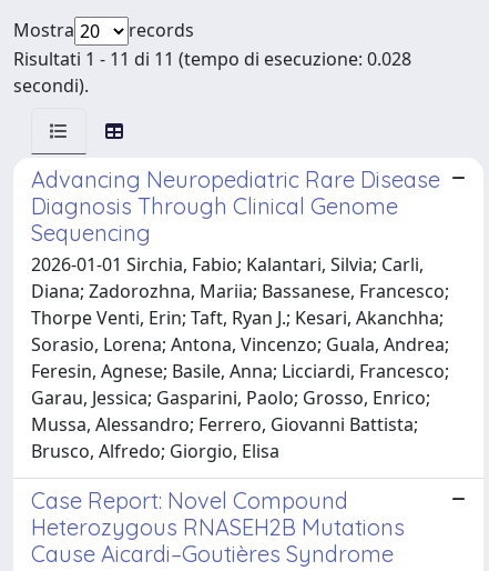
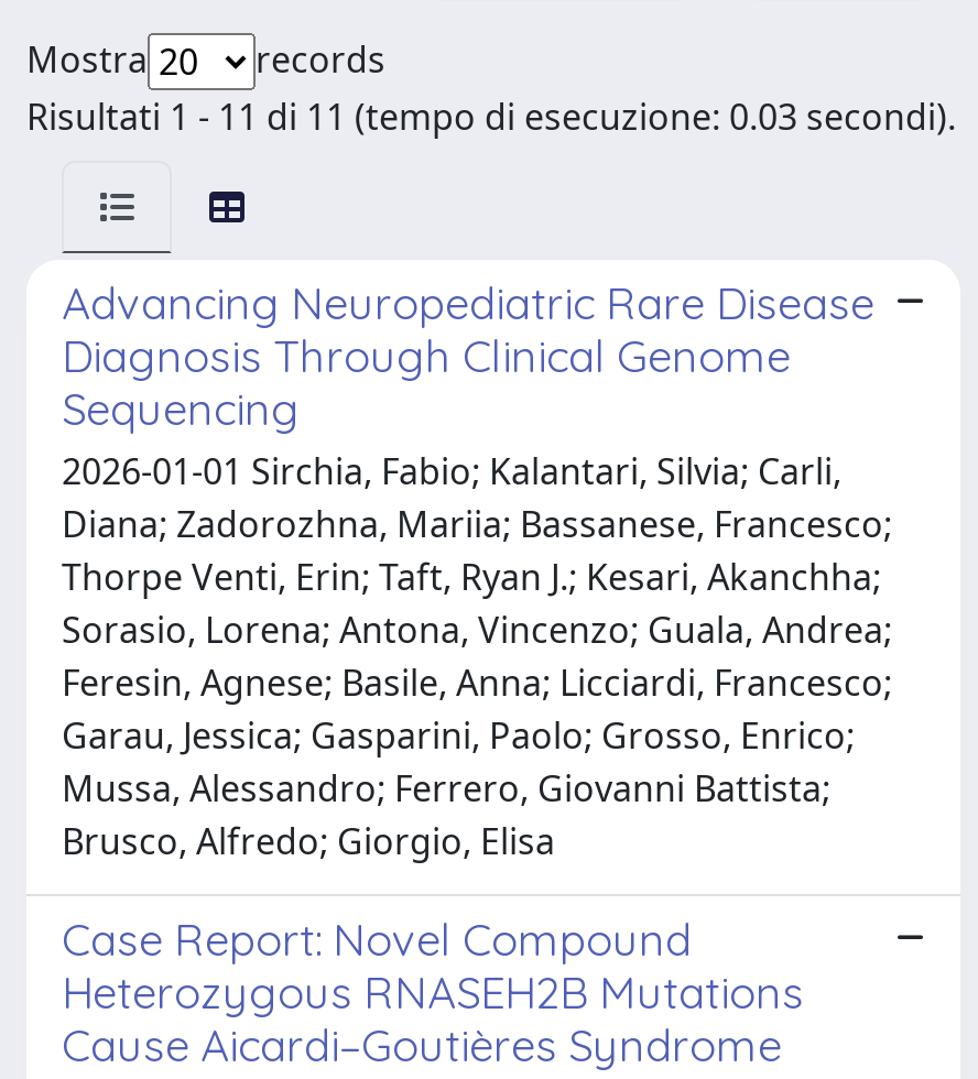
[13,46,411,98] Risultati 1 - 11 di 11 (tempo di esecuzione: 0.028 | secondi). -> [26,92,956,140] Risultati 1 - 11 di 11 (tempo di esecuzione: 0.03 secondi).

